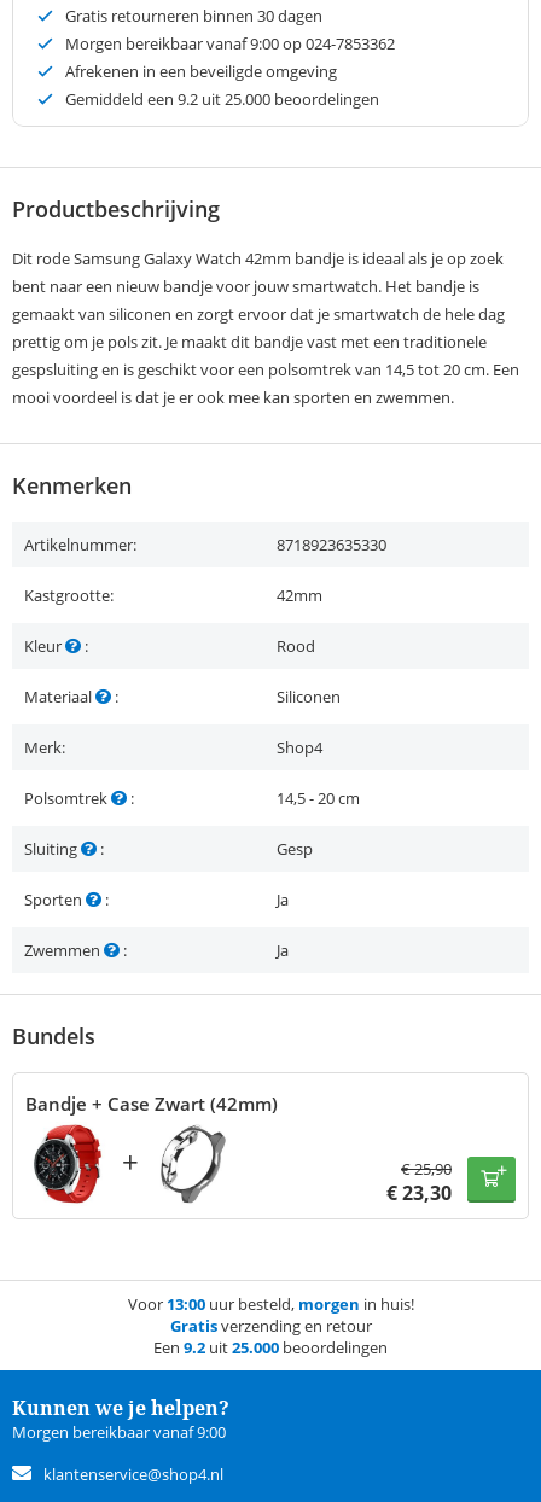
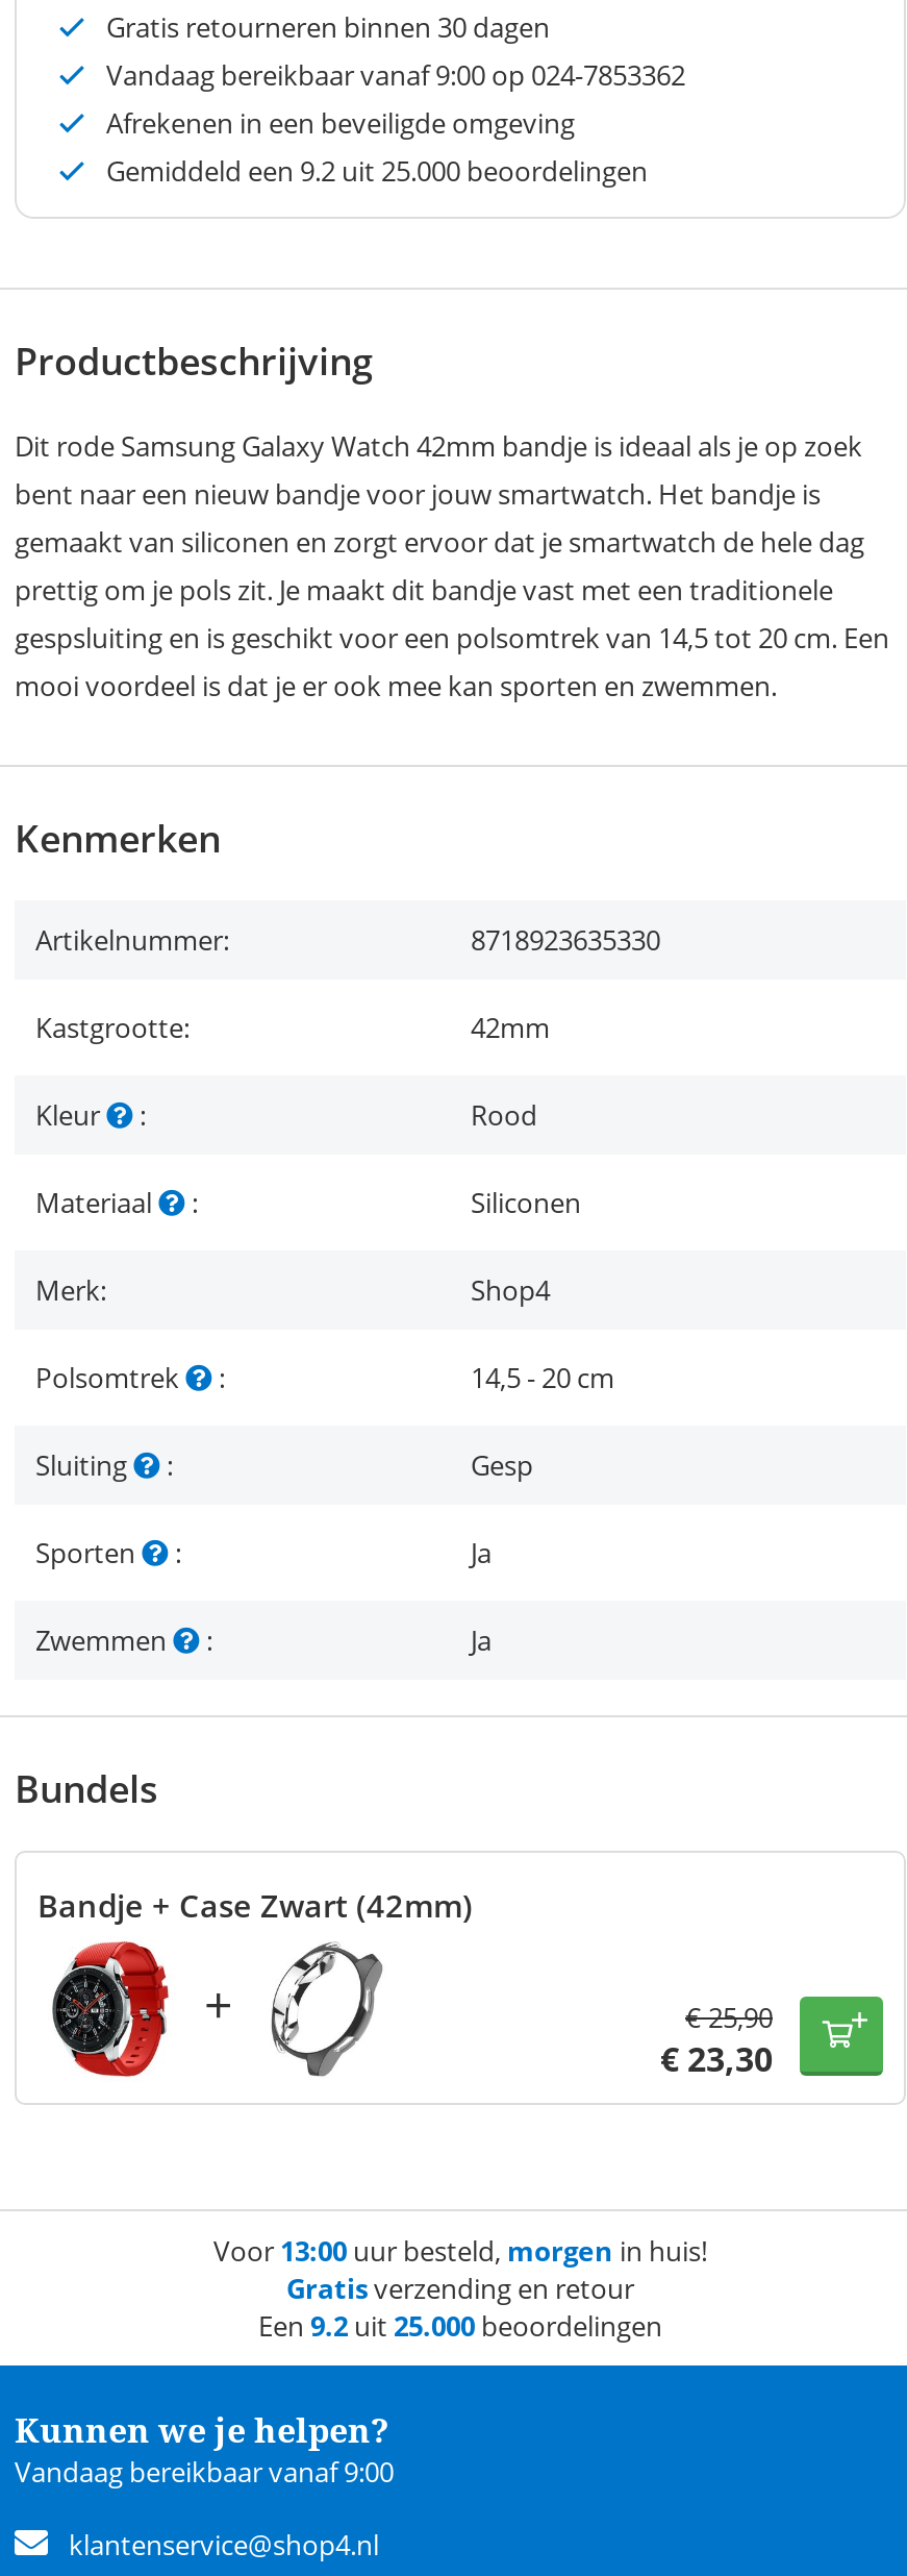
[65,33,395,54] Morgen bereikbaar vanaf 9:00 op 024-7853362 -> [106,56,685,94] Vandaag bereikbaar vanaf 9:00 op 024-7853362
[12,1421,226,1443] Morgen bereikbaar vanaf 9:00 -> [15,2453,394,2491] Vandaag bereikbaar vanaf 9:00

